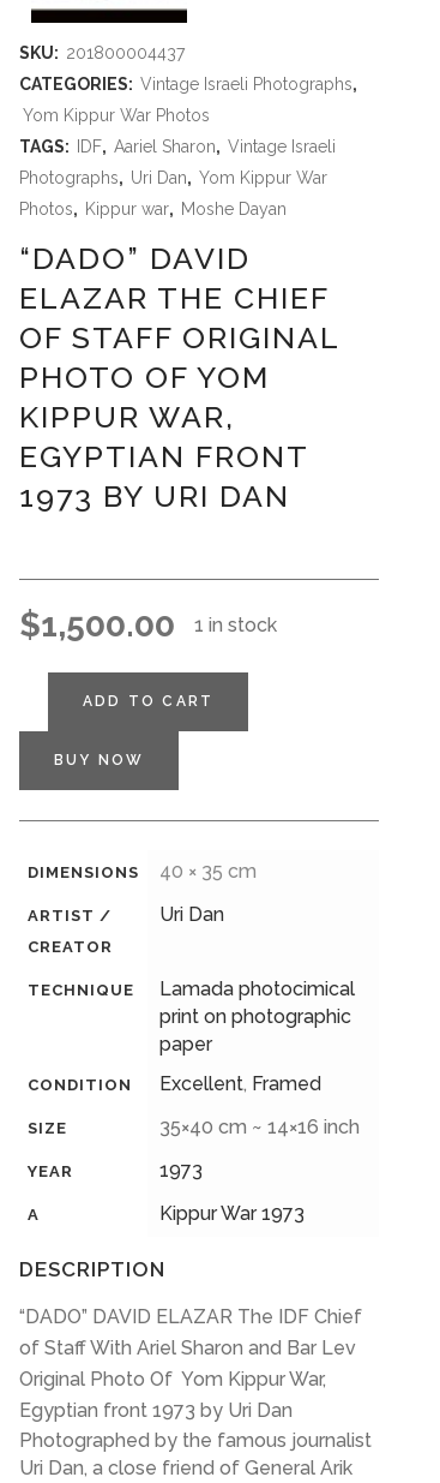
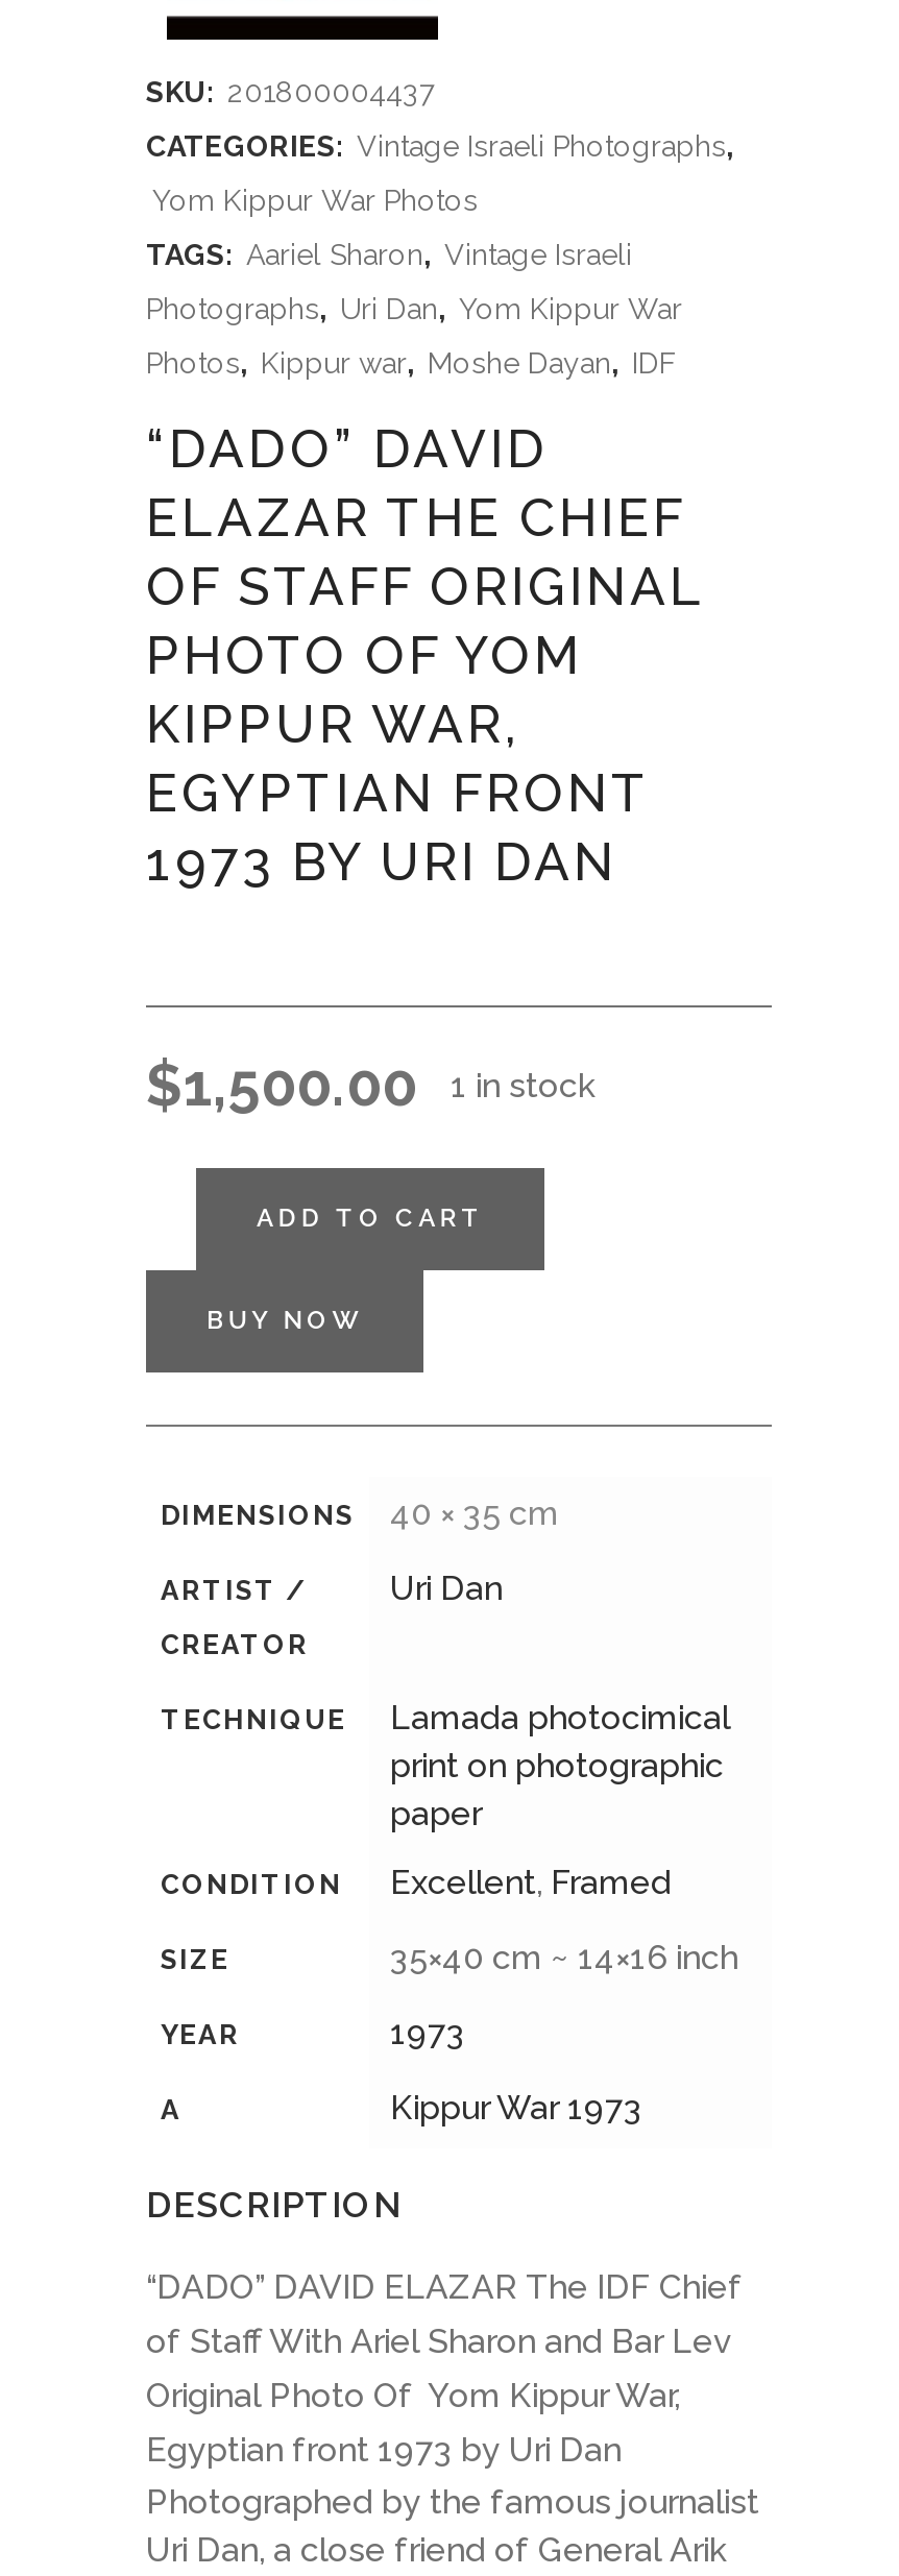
[19,137,336,156] TAGS: IDF, Aariel Sharon, Vintage Israeli -> [146,238,632,271] TAGS: Aariel Sharon, Vintage Israeli
[19,199,287,219] Photos, Kippur war, Moshe Dayan -> [146,346,676,380] Photos, Kippur war, Moshe Dayan, IDF

